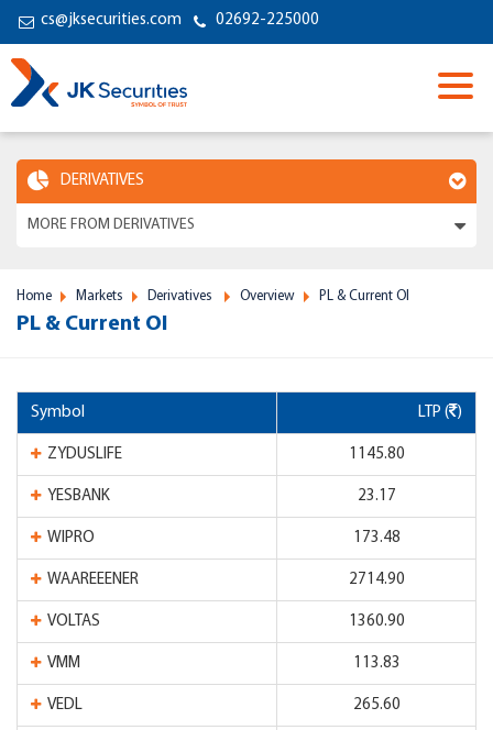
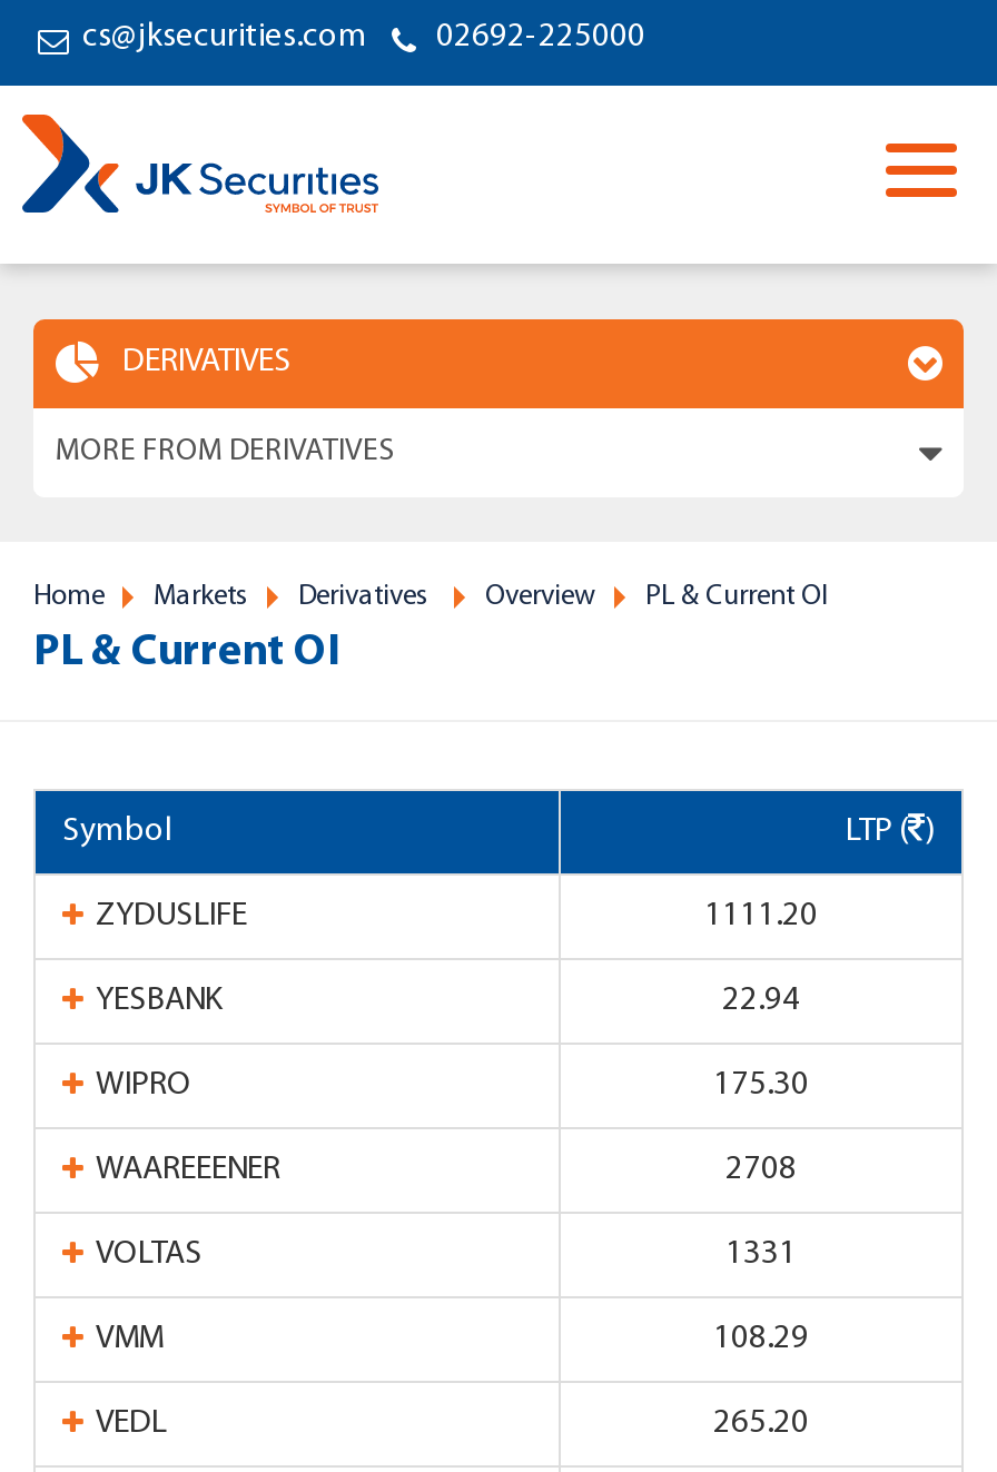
[348,446,404,463] 1145.80 -> [704,900,818,933] 1111.20
[357,488,396,505] 23.17 -> [722,985,800,1018] 22.94
[353,530,400,546] 173.48 -> [713,1069,809,1103] 175.30
[348,572,404,588] 2714.90 -> [725,1154,797,1187] 2708
[348,613,404,630] 1360.90 -> [725,1238,797,1272] 1331
[353,655,400,672] 113.83 -> [713,1323,809,1356] 108.29
[353,697,400,714] 265.60 -> [713,1407,809,1441] 265.20

